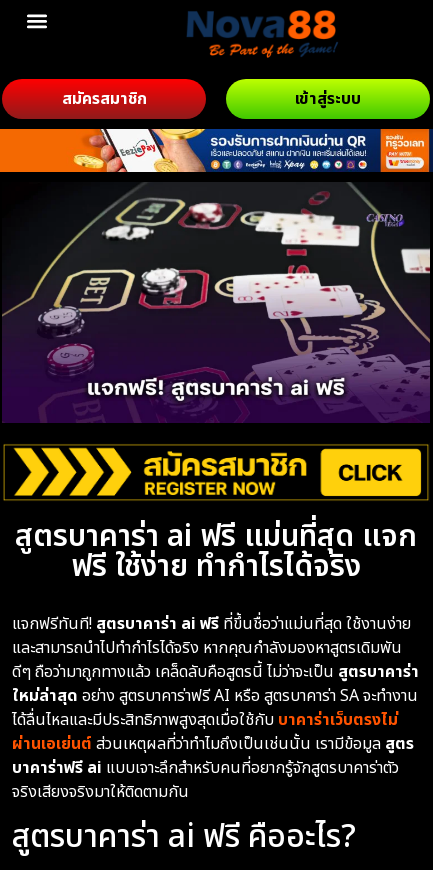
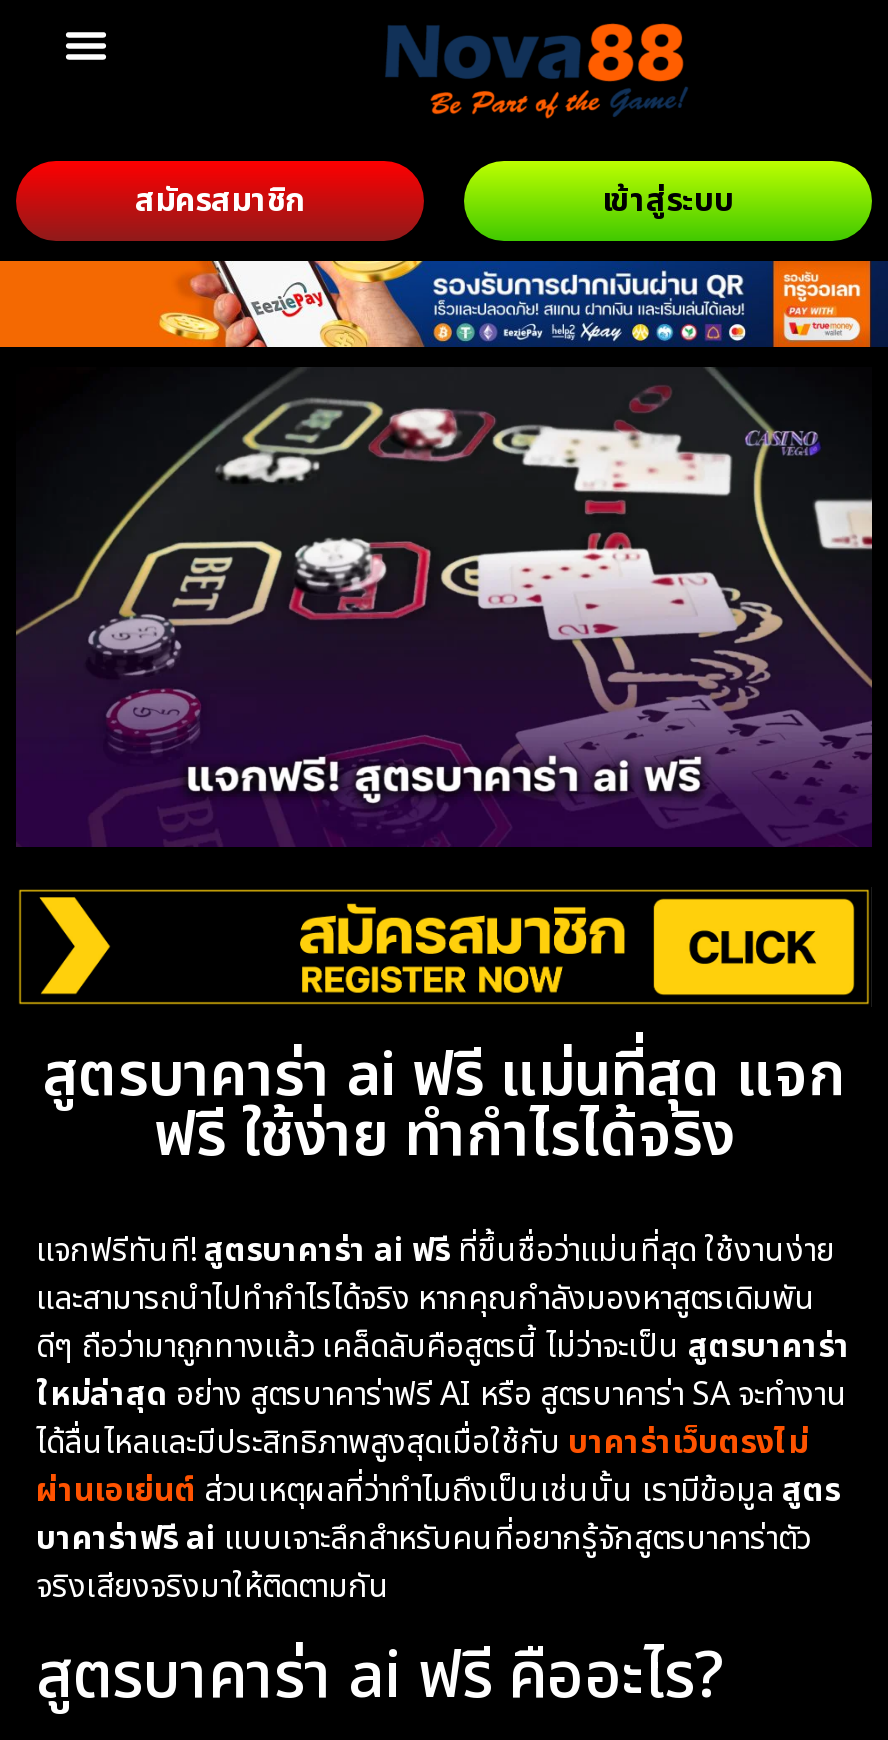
[41,447,132,497] [image] -> none

